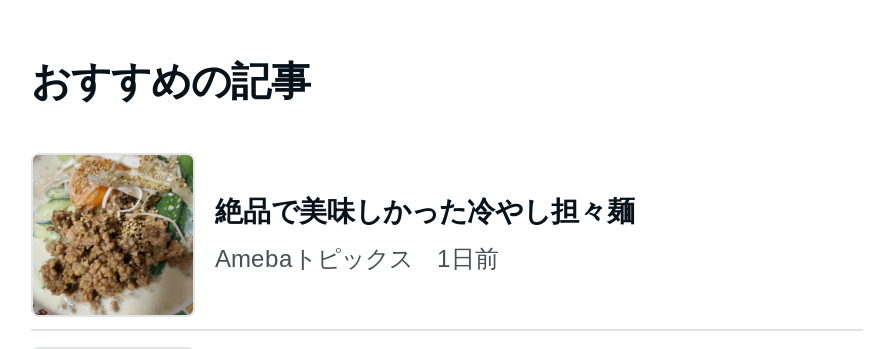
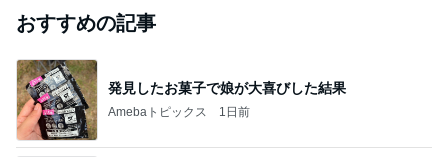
[31,153,635,317] [image] | 絶品で美味しかった冷やし担々麺 -> [16,59,346,141] [image] | 発見したお菓子で娘が大喜びした結果

